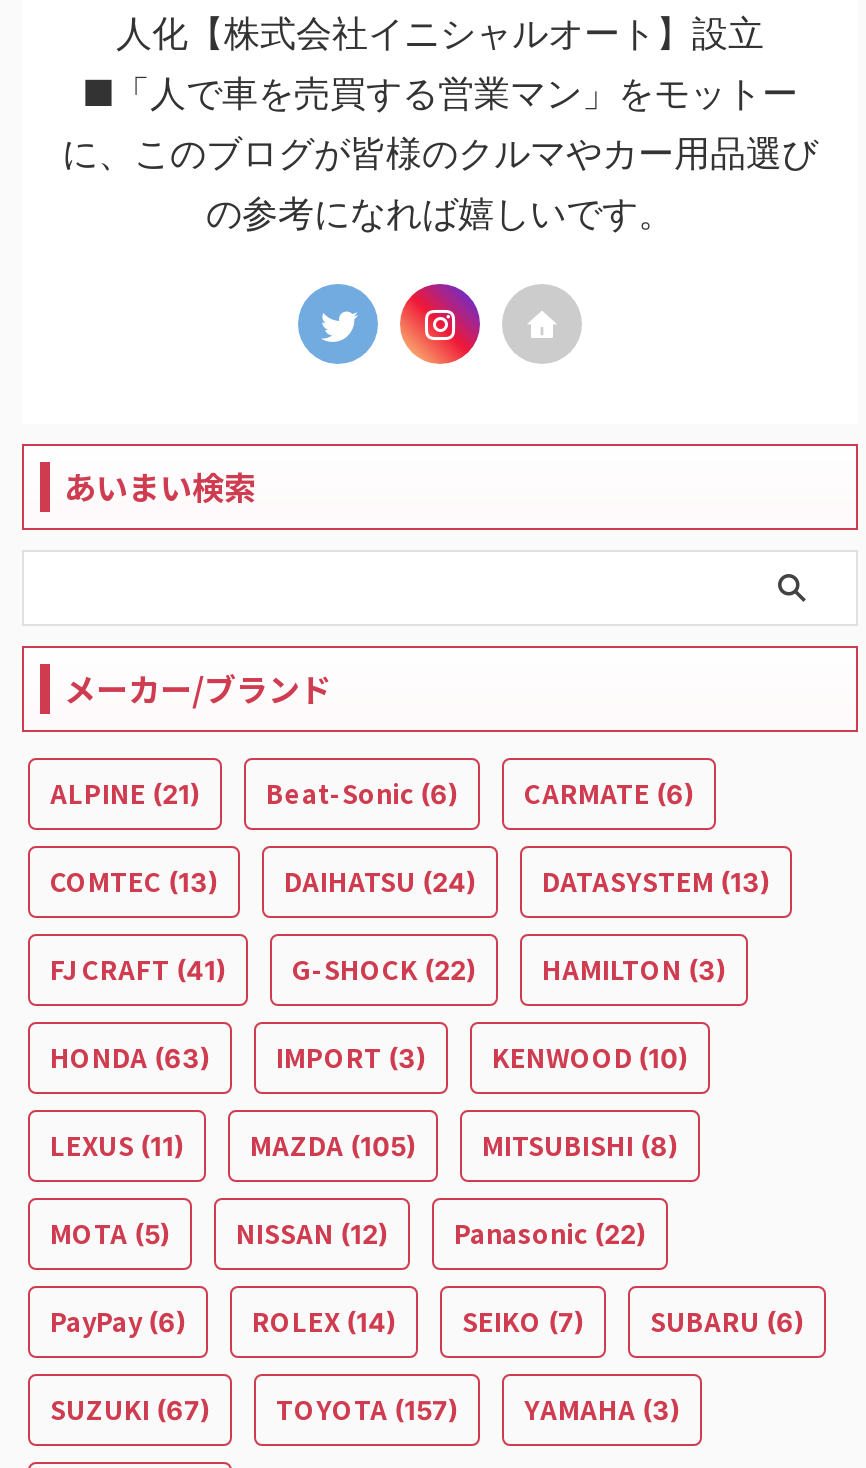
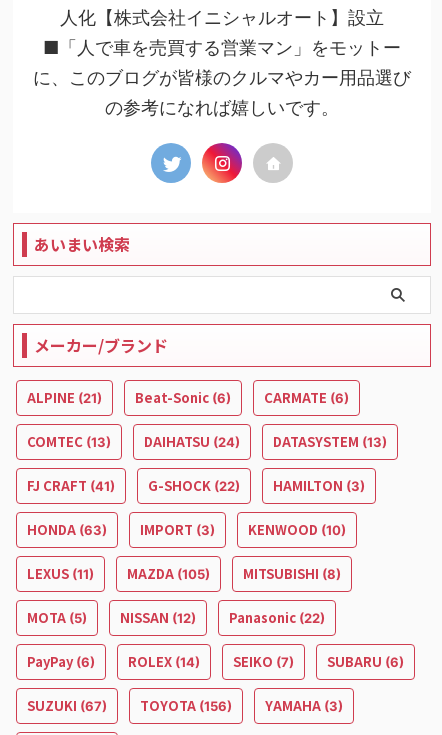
[50,1390,680,1428] SUZUKI (67) TOYOTA (157) YAMAHA (3) -> [27,696,343,715] SUZUKI (67) TOYOTA (156) YAMAHA (3)

